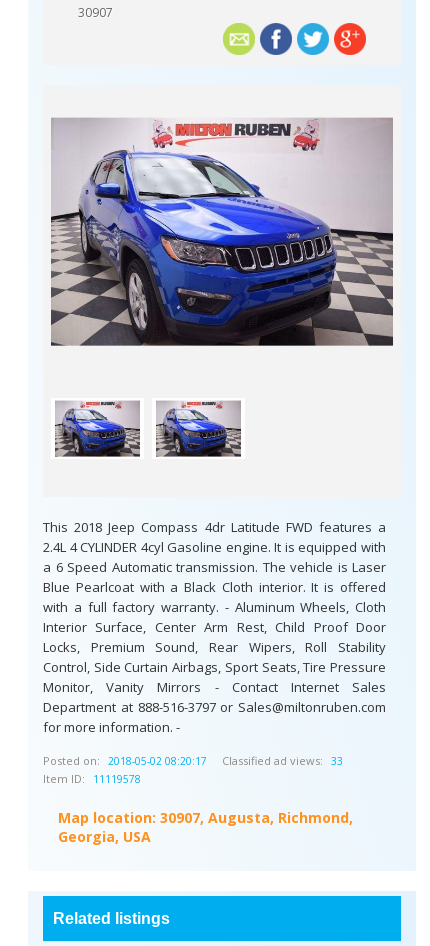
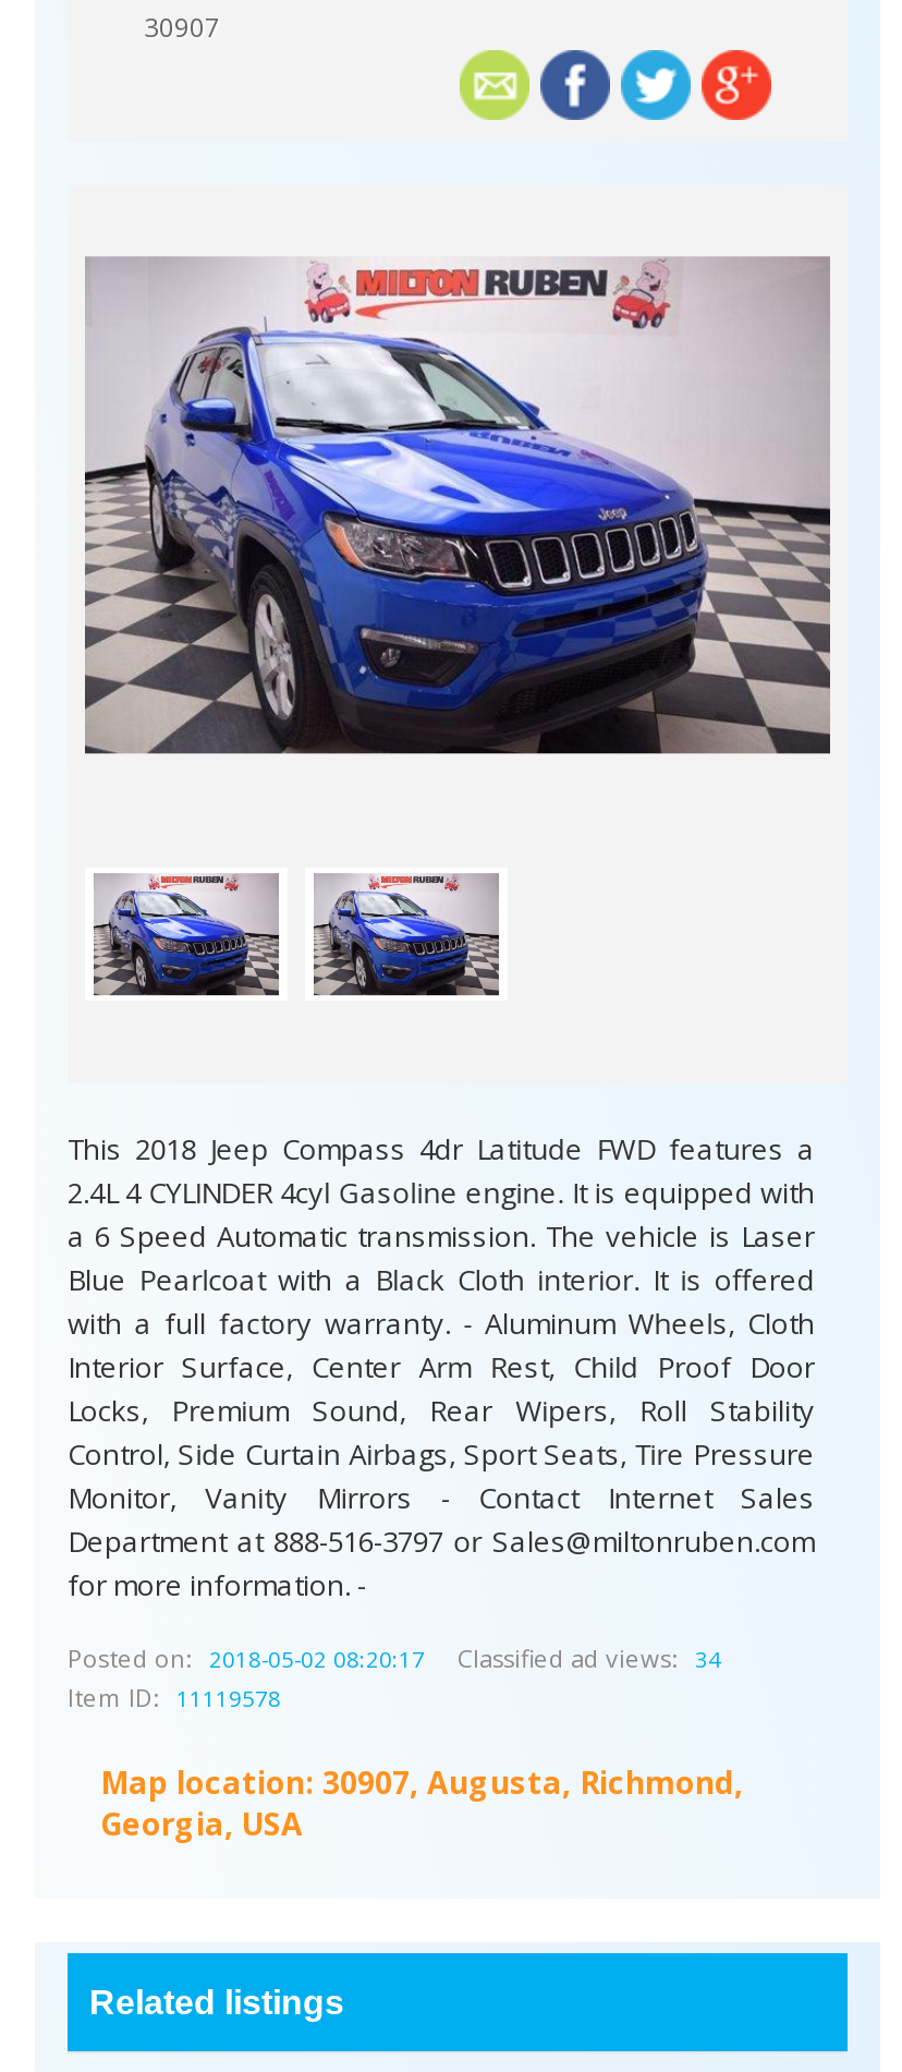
[222,753,343,768] Classified ad views: 33 -> [458,1642,721,1674] Classified ad views: 34

